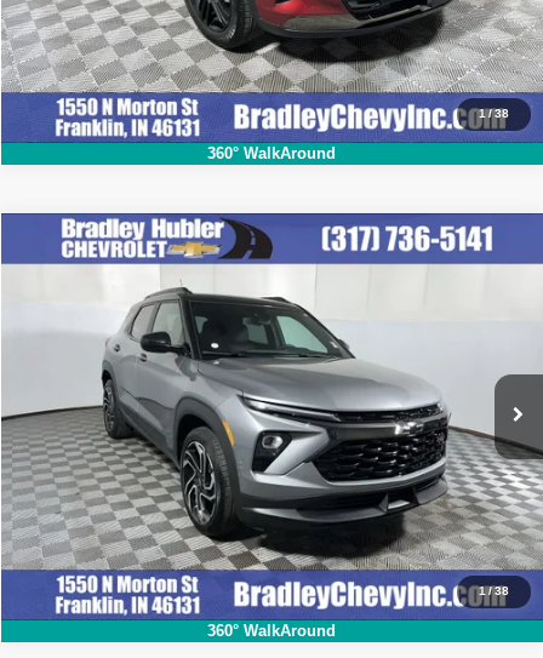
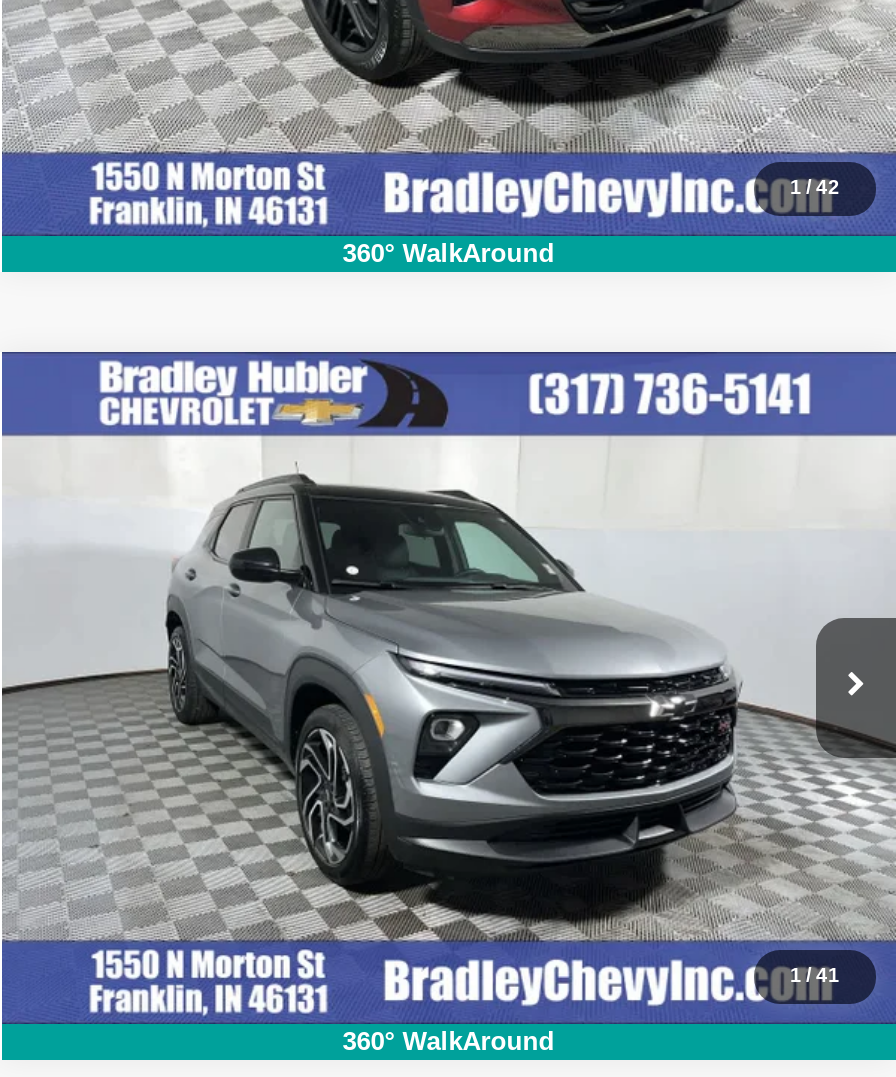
[479,106,509,119] 1 / 38 -> [790,175,840,197] 1 / 42
[479,584,509,597] 1 / 38 -> [790,963,840,985] 1 / 41

